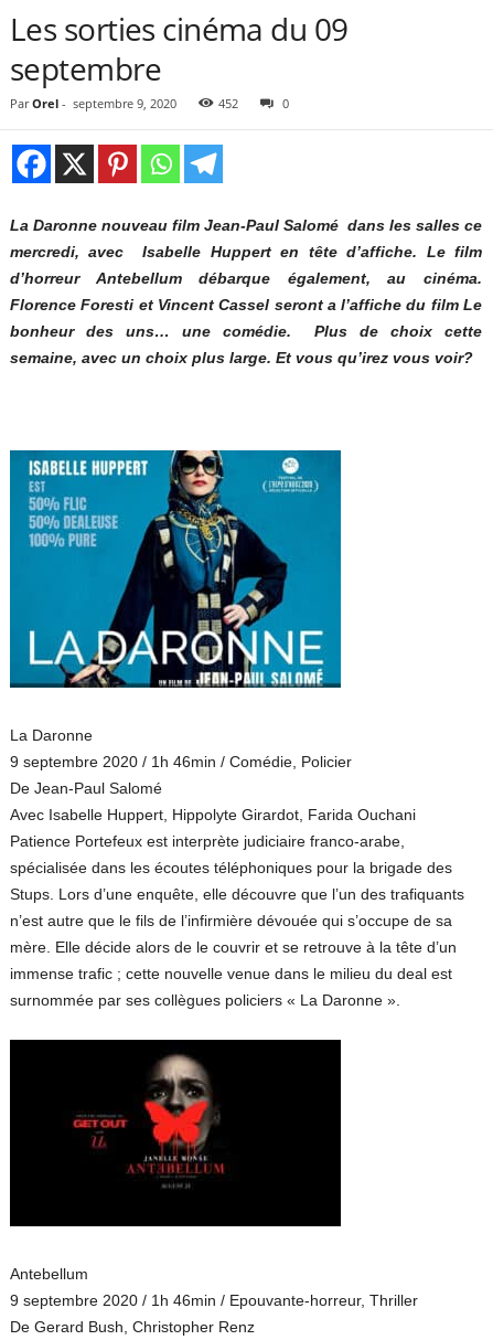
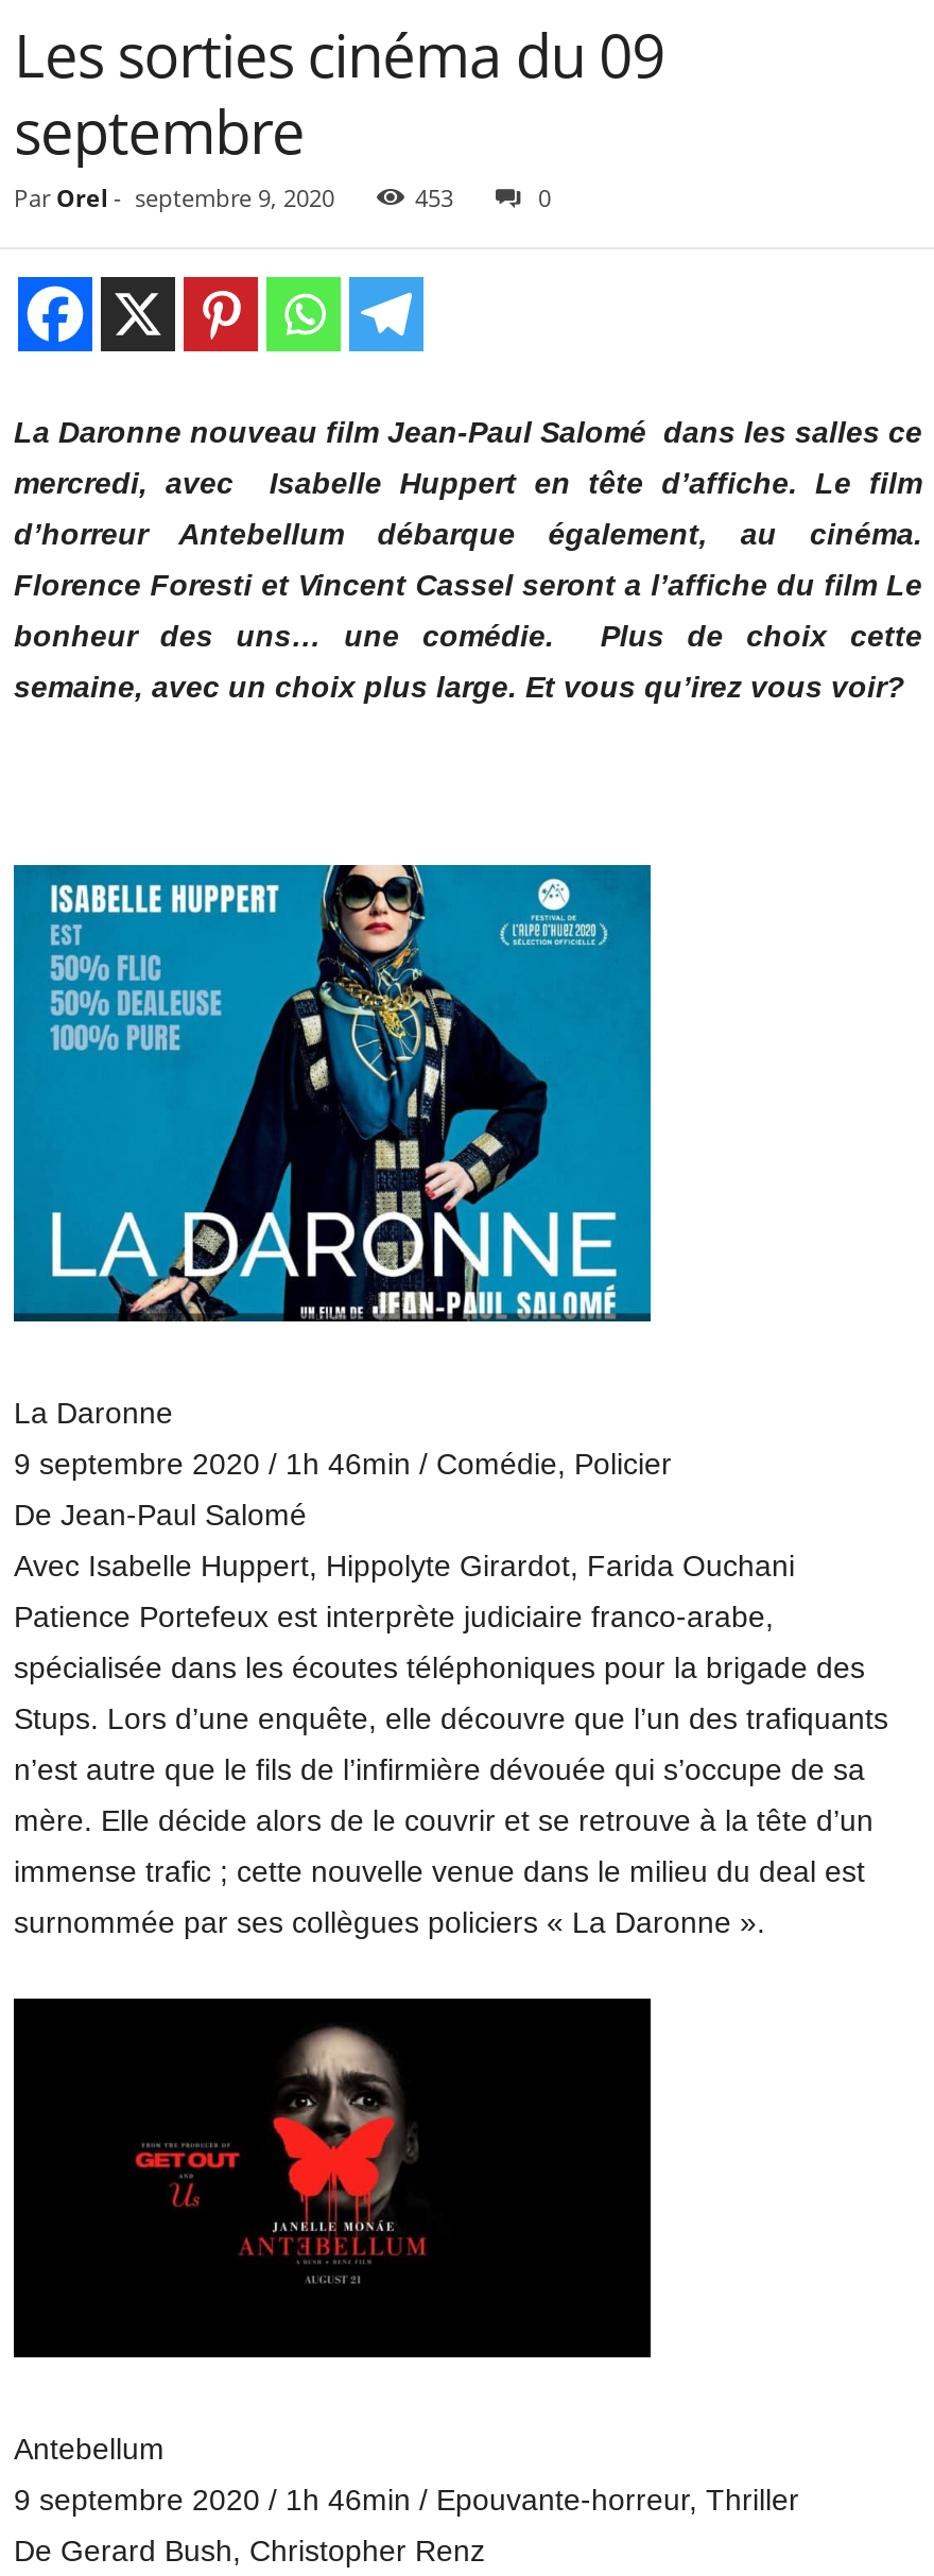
[218,95,238,111] 452 -> [415,181,453,213] 453

